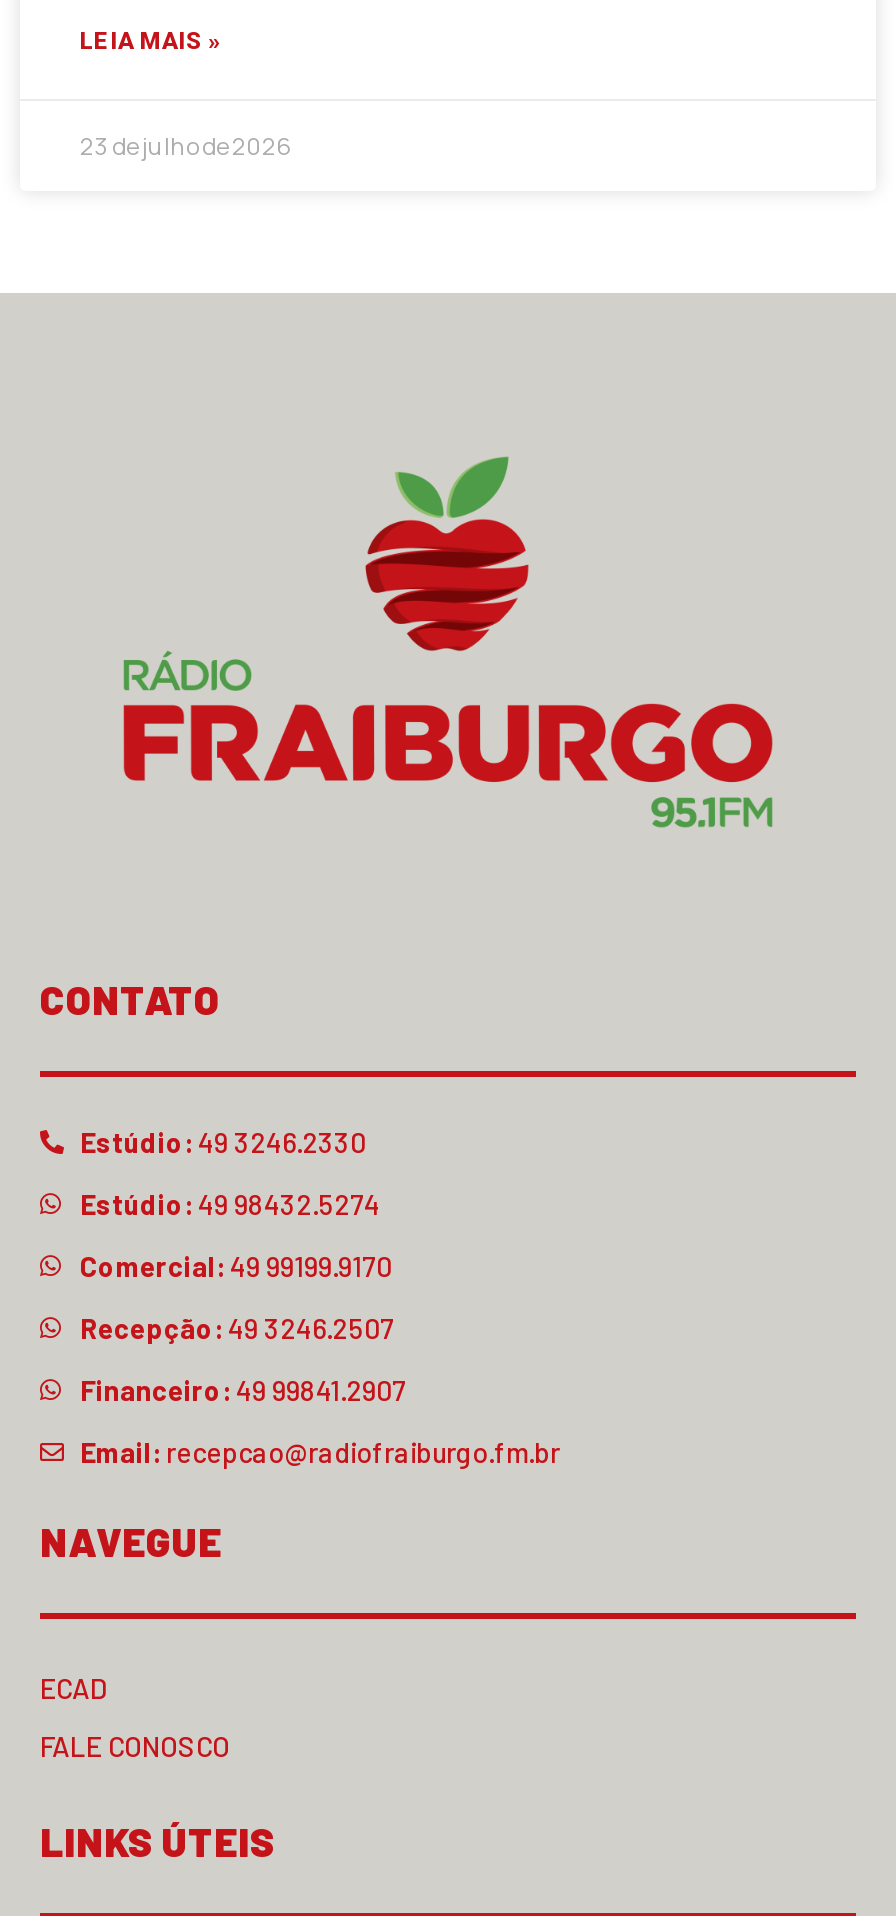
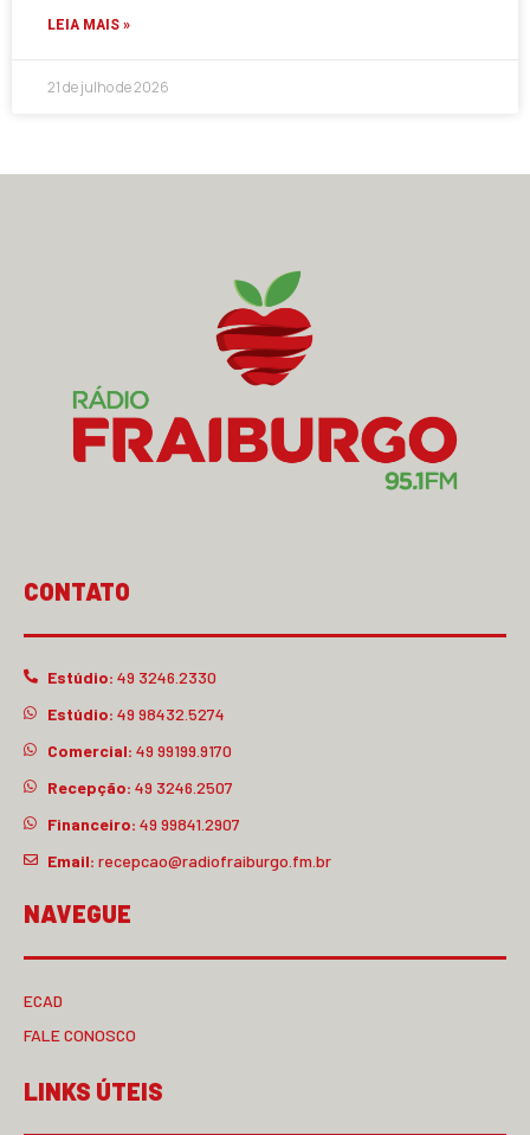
[80,129,292,163] 23 de julho de 2026 -> [47,77,169,97] 21 de julho de 2026

